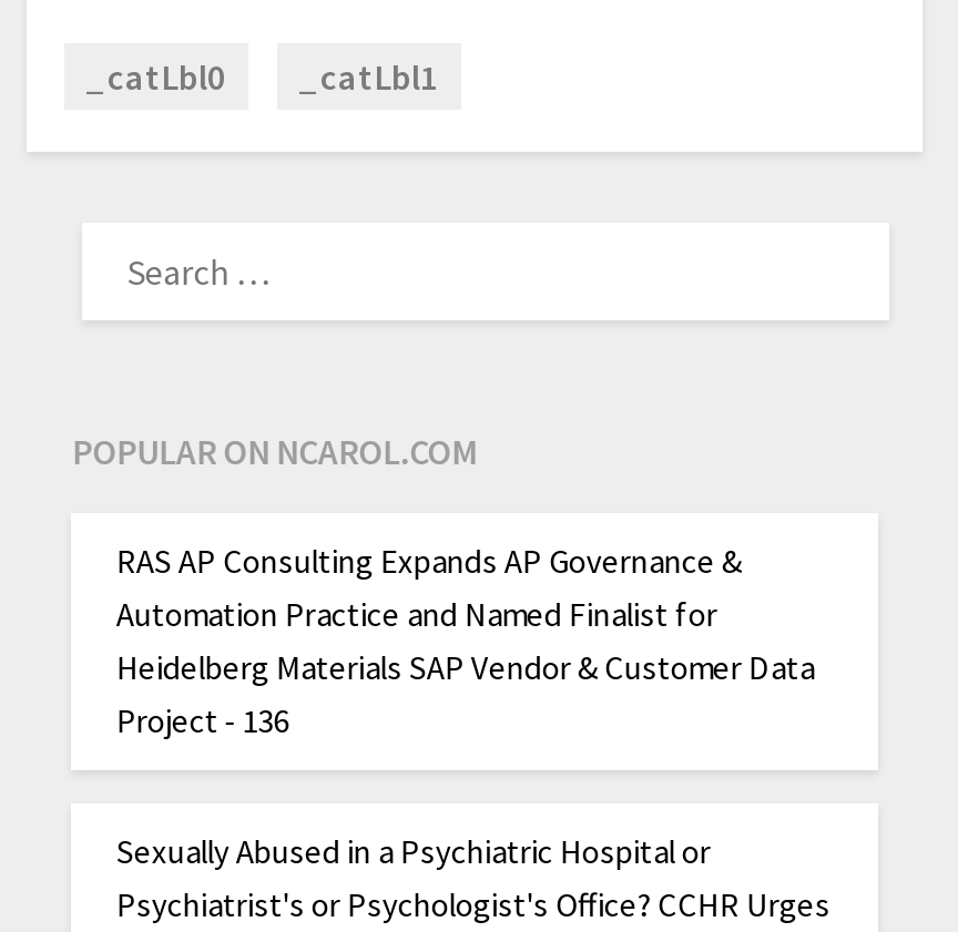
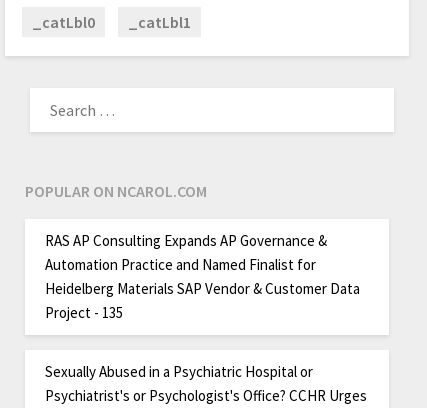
[116,699,289,741] Project - 136 -> [45,303,123,322] Project - 135

